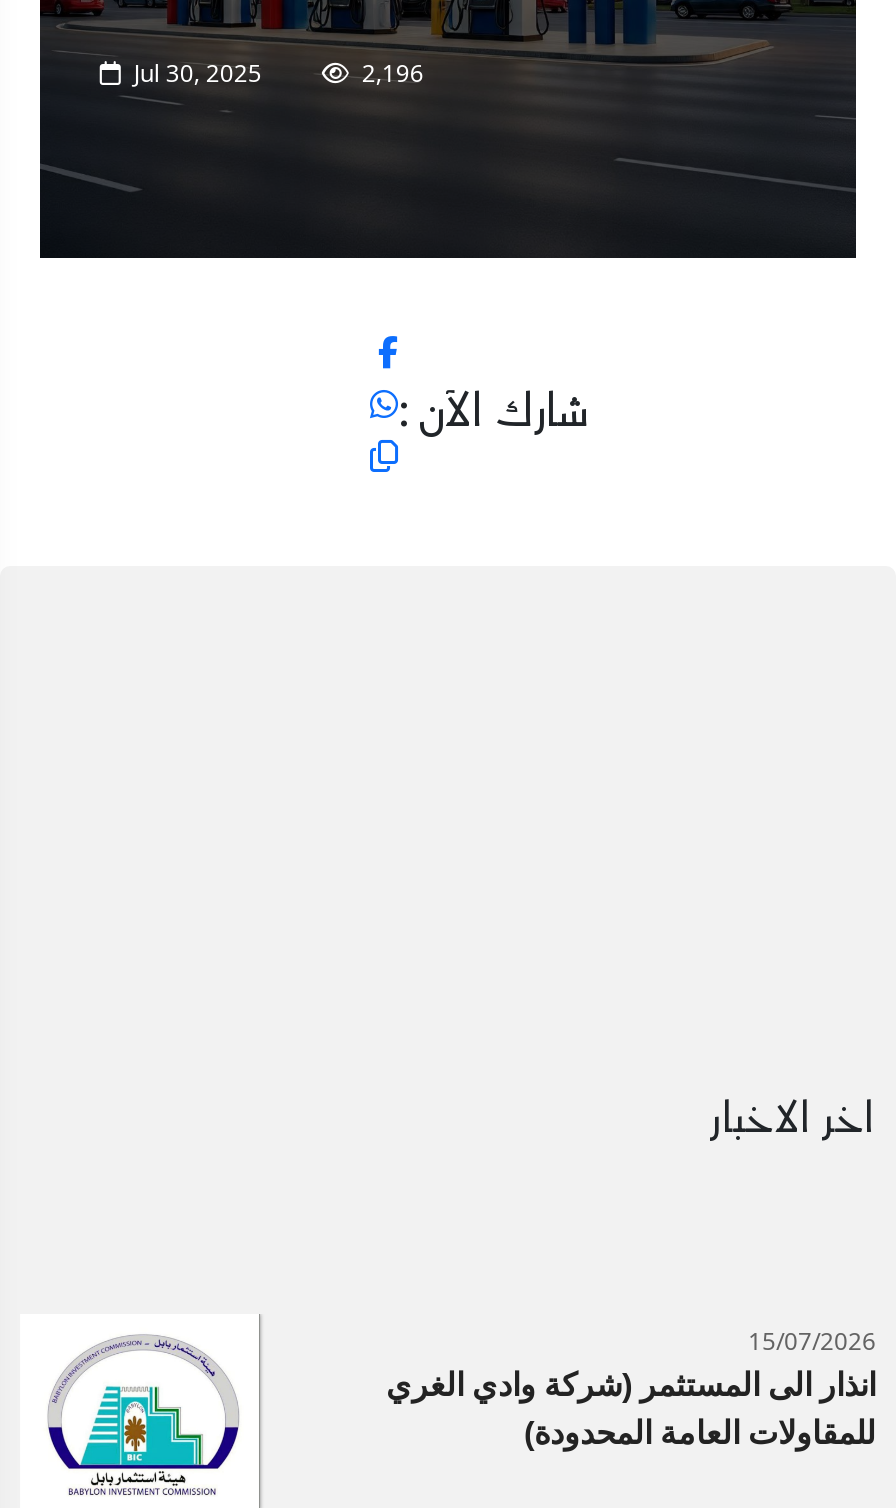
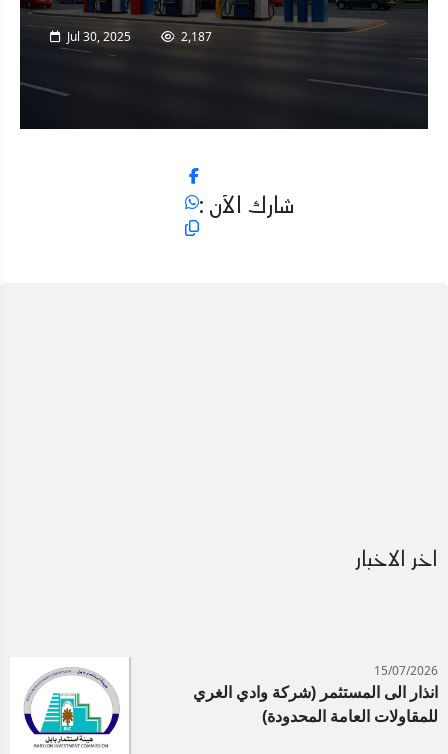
[362,56,424,90] 2,196 -> [181,28,212,45] 2,187

